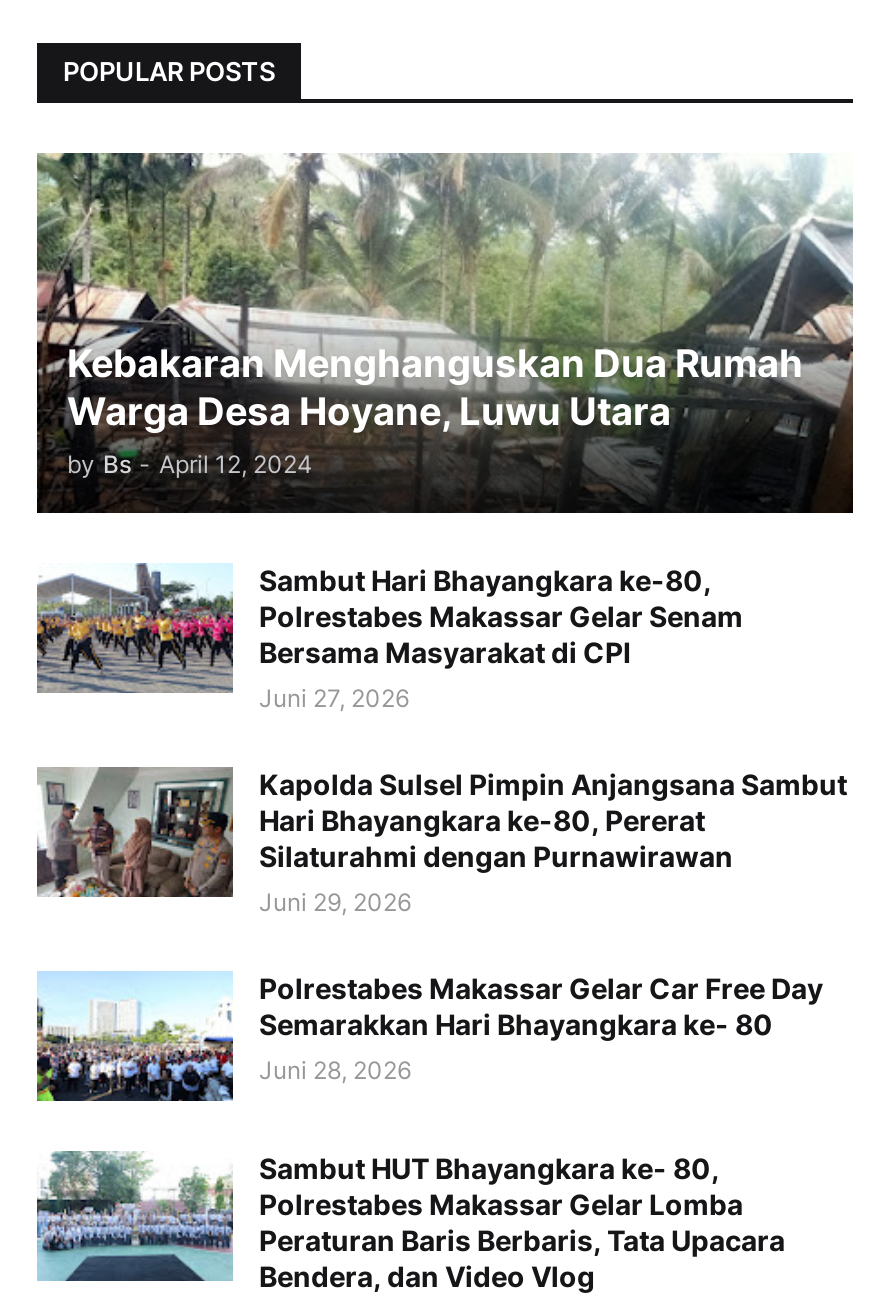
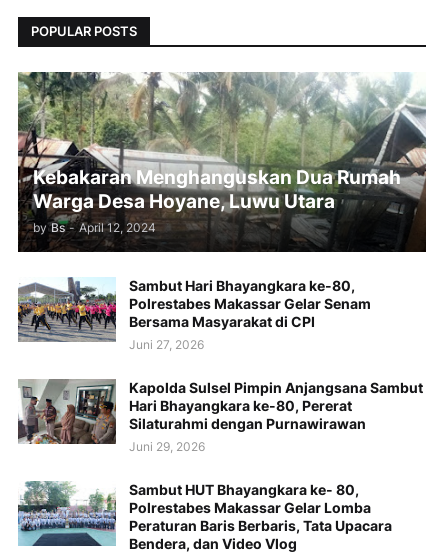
[35,971,823,1103] [image] | Polrestabes Makassar Gelar Car Free Day | Semarakkan Hari Bhayangkara ke- 80 | Juni 28, 2026 -> none

